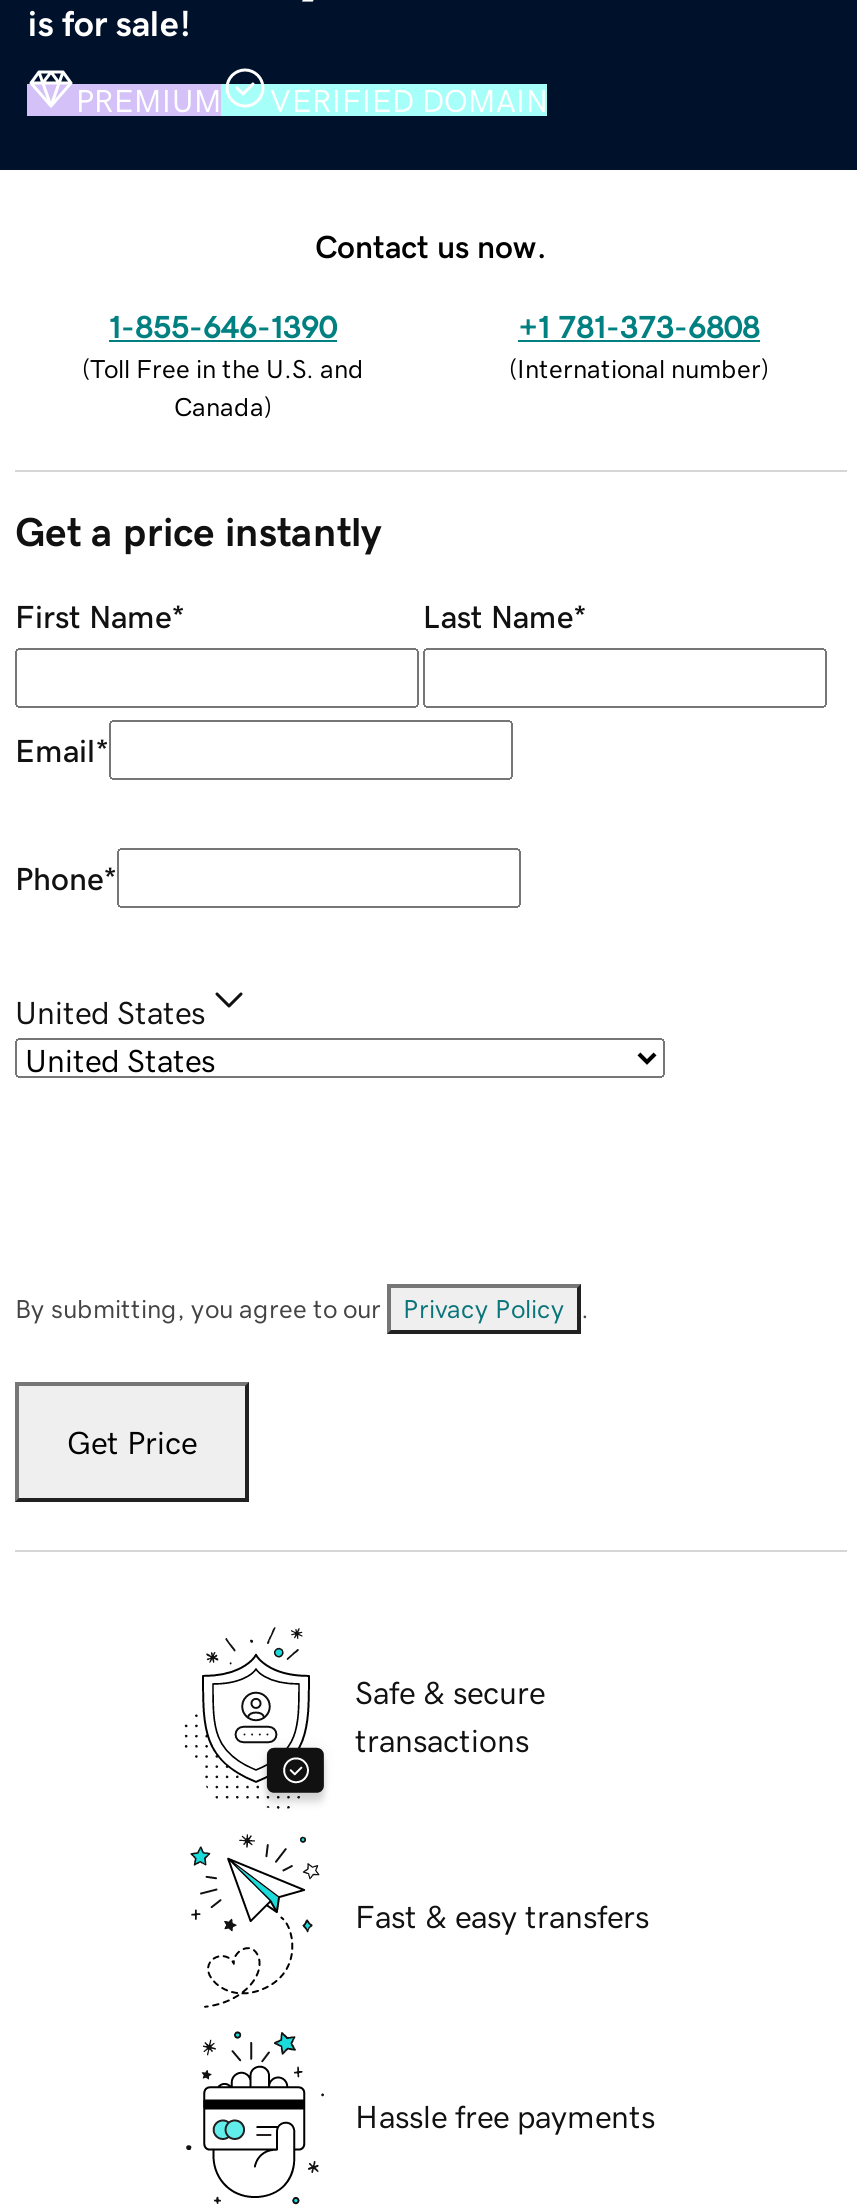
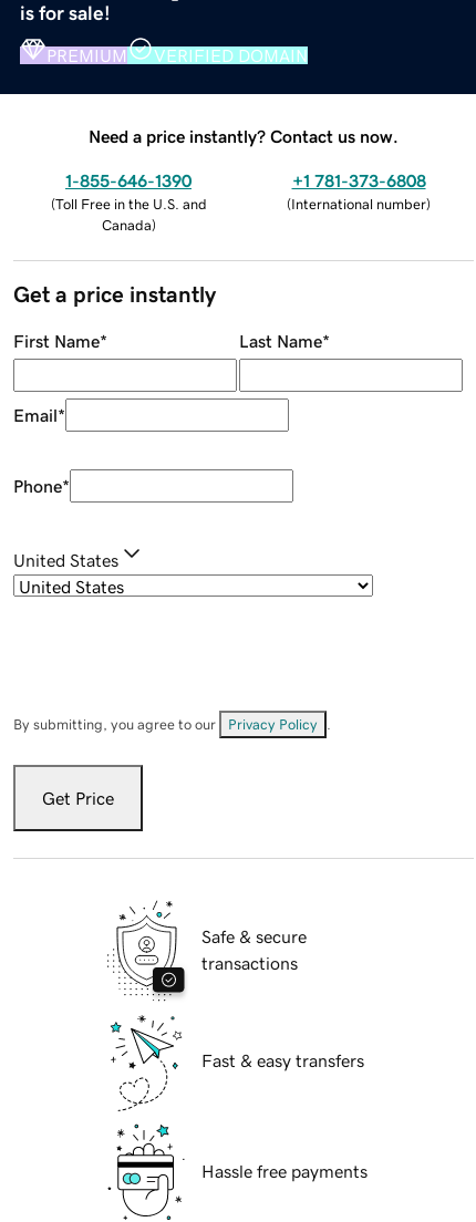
[315,229,547,261] Contact us now. -> [89,127,399,145] Need a price instantly? Contact us now.

